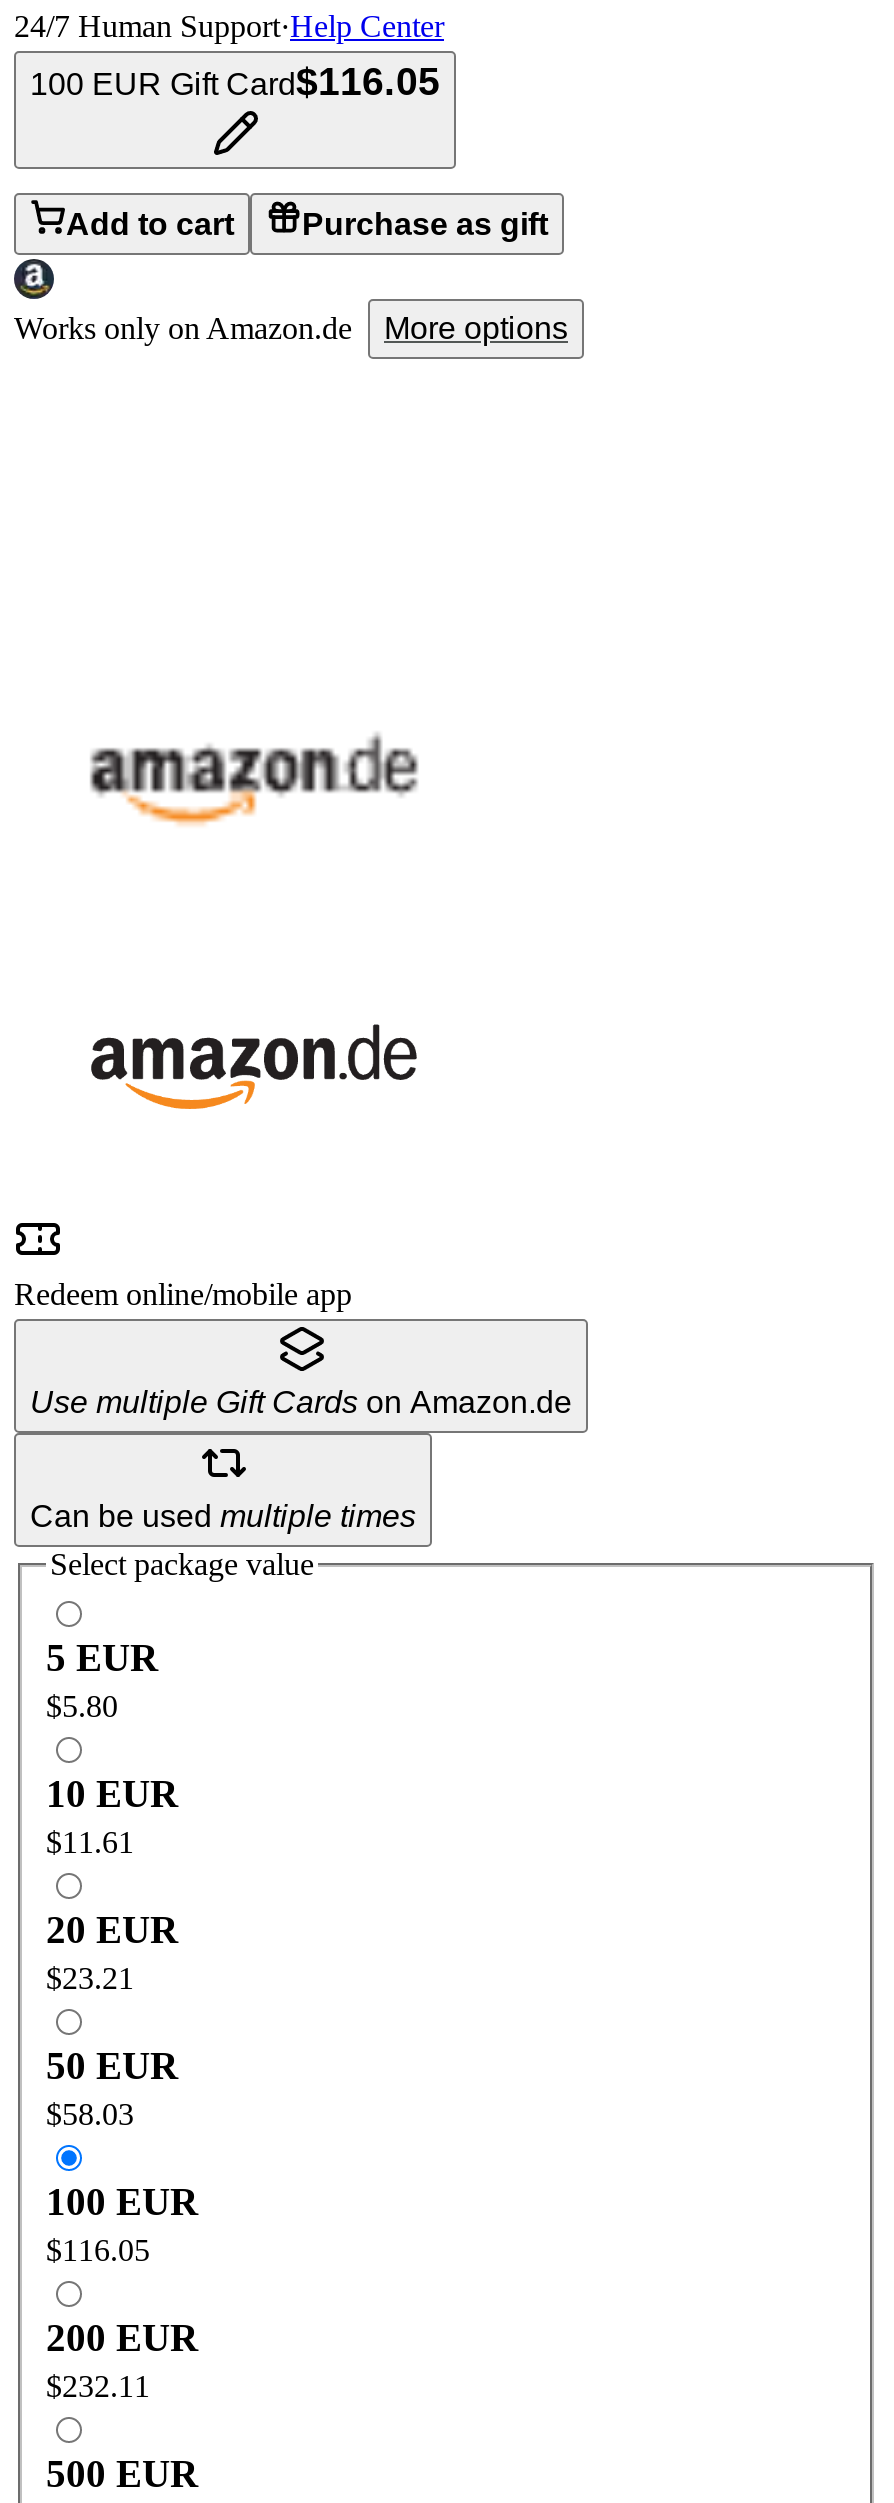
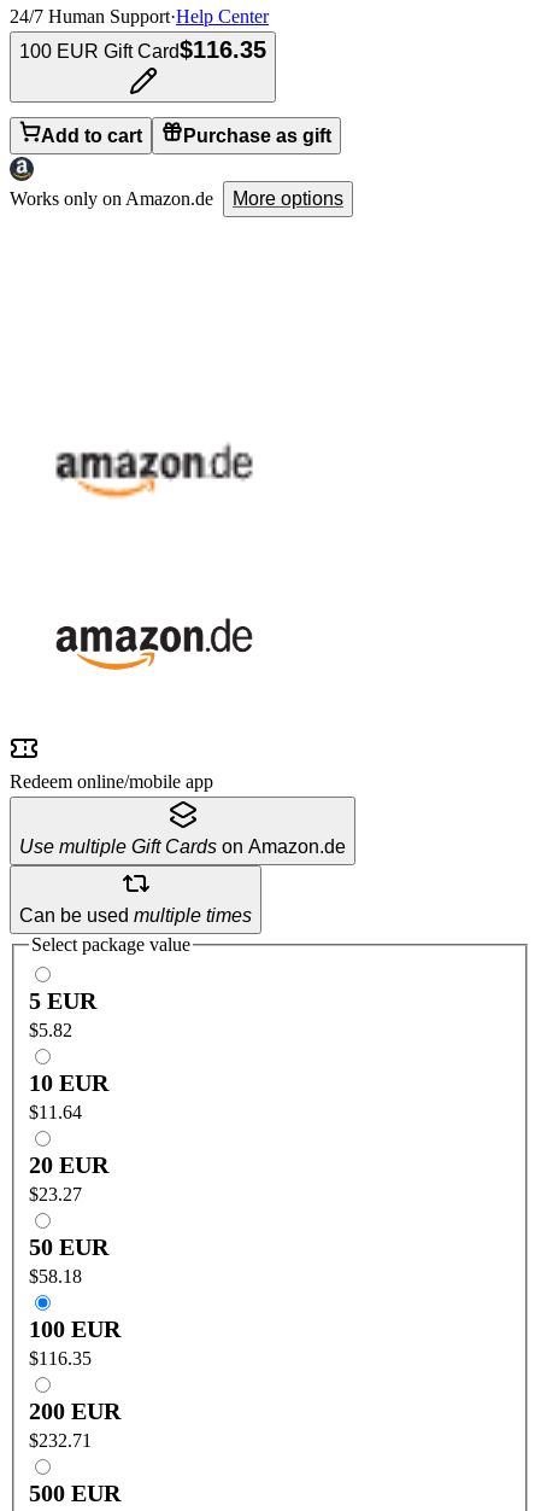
[30,59,440,103] 100 EUR Gift Card$116.05 -> [19,36,266,63] 100 EUR Gift Card$116.35
[46,1688,118,1722] $5.80 -> [29,1019,72,1040] $5.82
[46,1824,134,1858] $11.61 -> [29,1102,82,1122] $11.64
[46,1960,134,1994] $23.21 -> [29,1184,82,1204] $23.27
[46,2096,134,2130] $58.03 -> [29,1266,82,1286] $58.18
[46,2232,150,2266] $116.05 -> [29,1348,92,1368] $116.35
[46,2368,150,2402] $232.11 -> [29,1430,92,1450] $232.71

